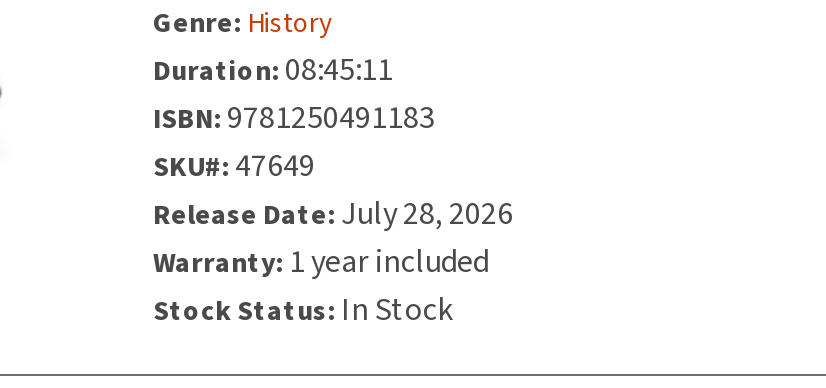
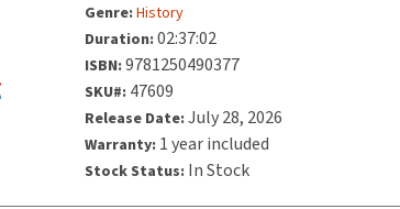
[153,48,393,92] Duration: 08:45:11 -> [84,26,216,51] Duration: 02:37:02
[153,96,435,140] ISBN: 9781250491183 -> [84,53,239,77] ISBN: 9781250490377
[153,144,315,188] SKU#: 47649 -> [84,79,173,103] SKU#: 47609

